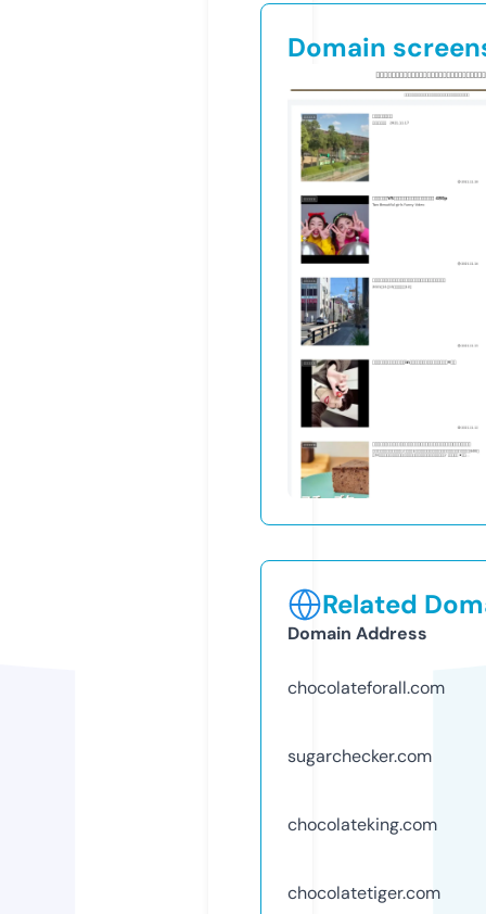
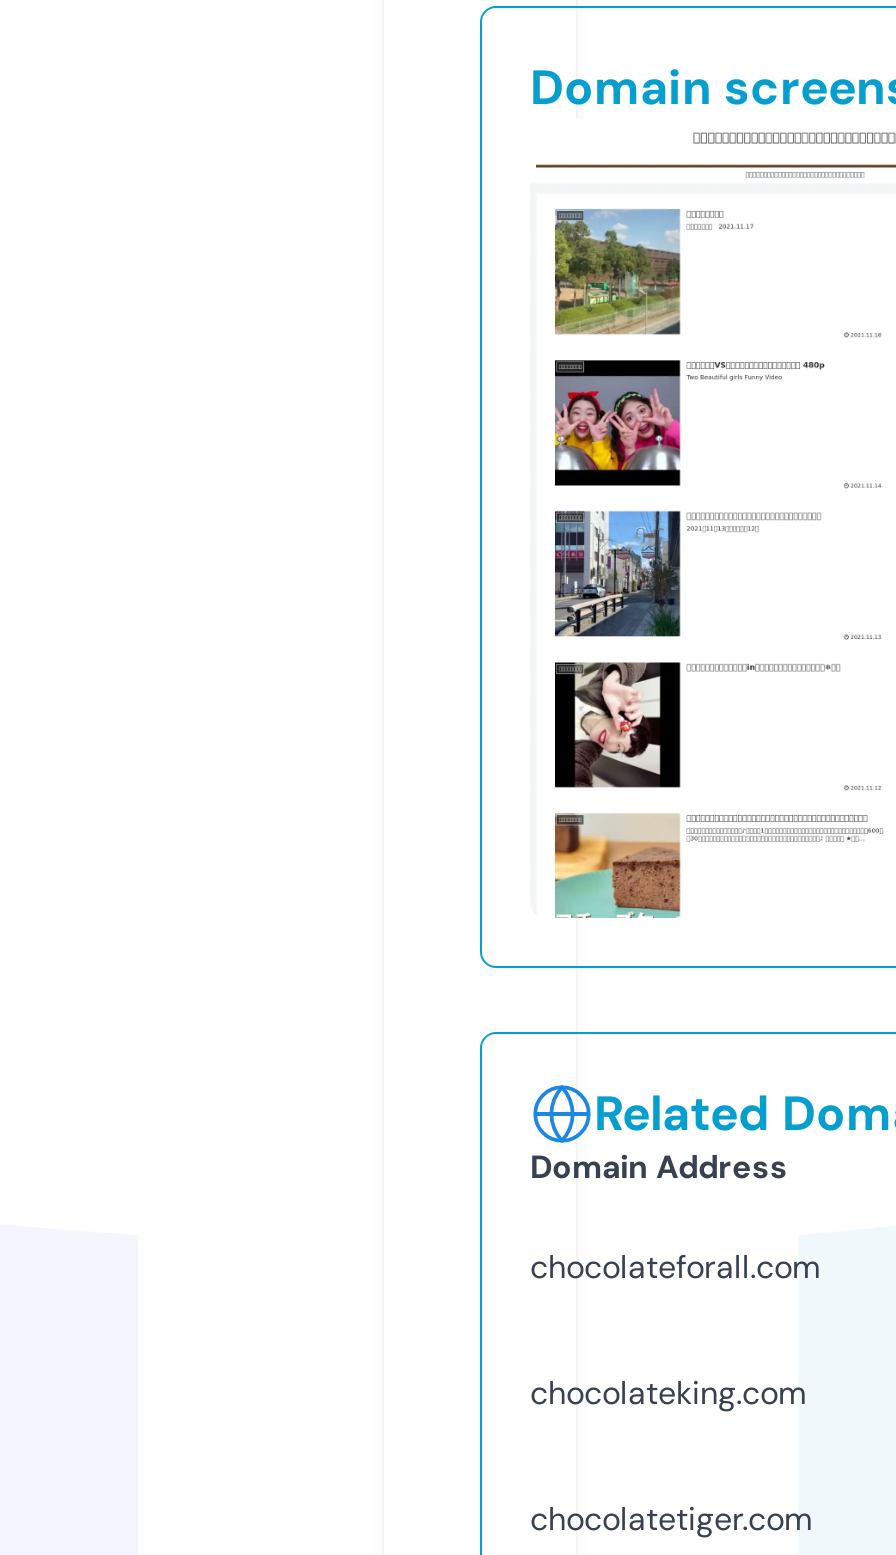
[287,744,432,767] sugarchecker.com -> none

